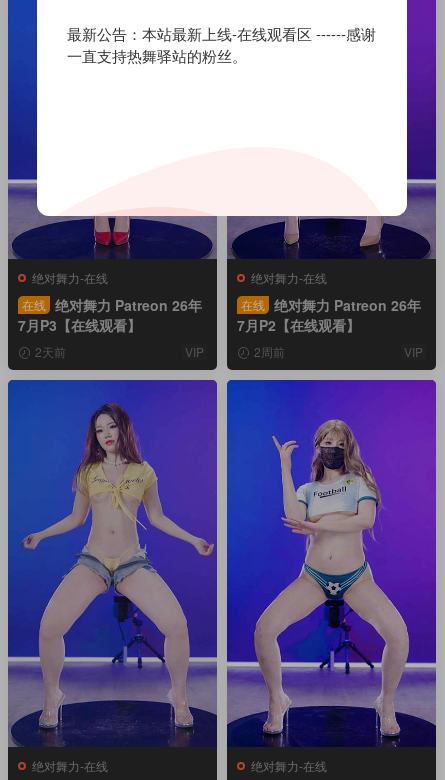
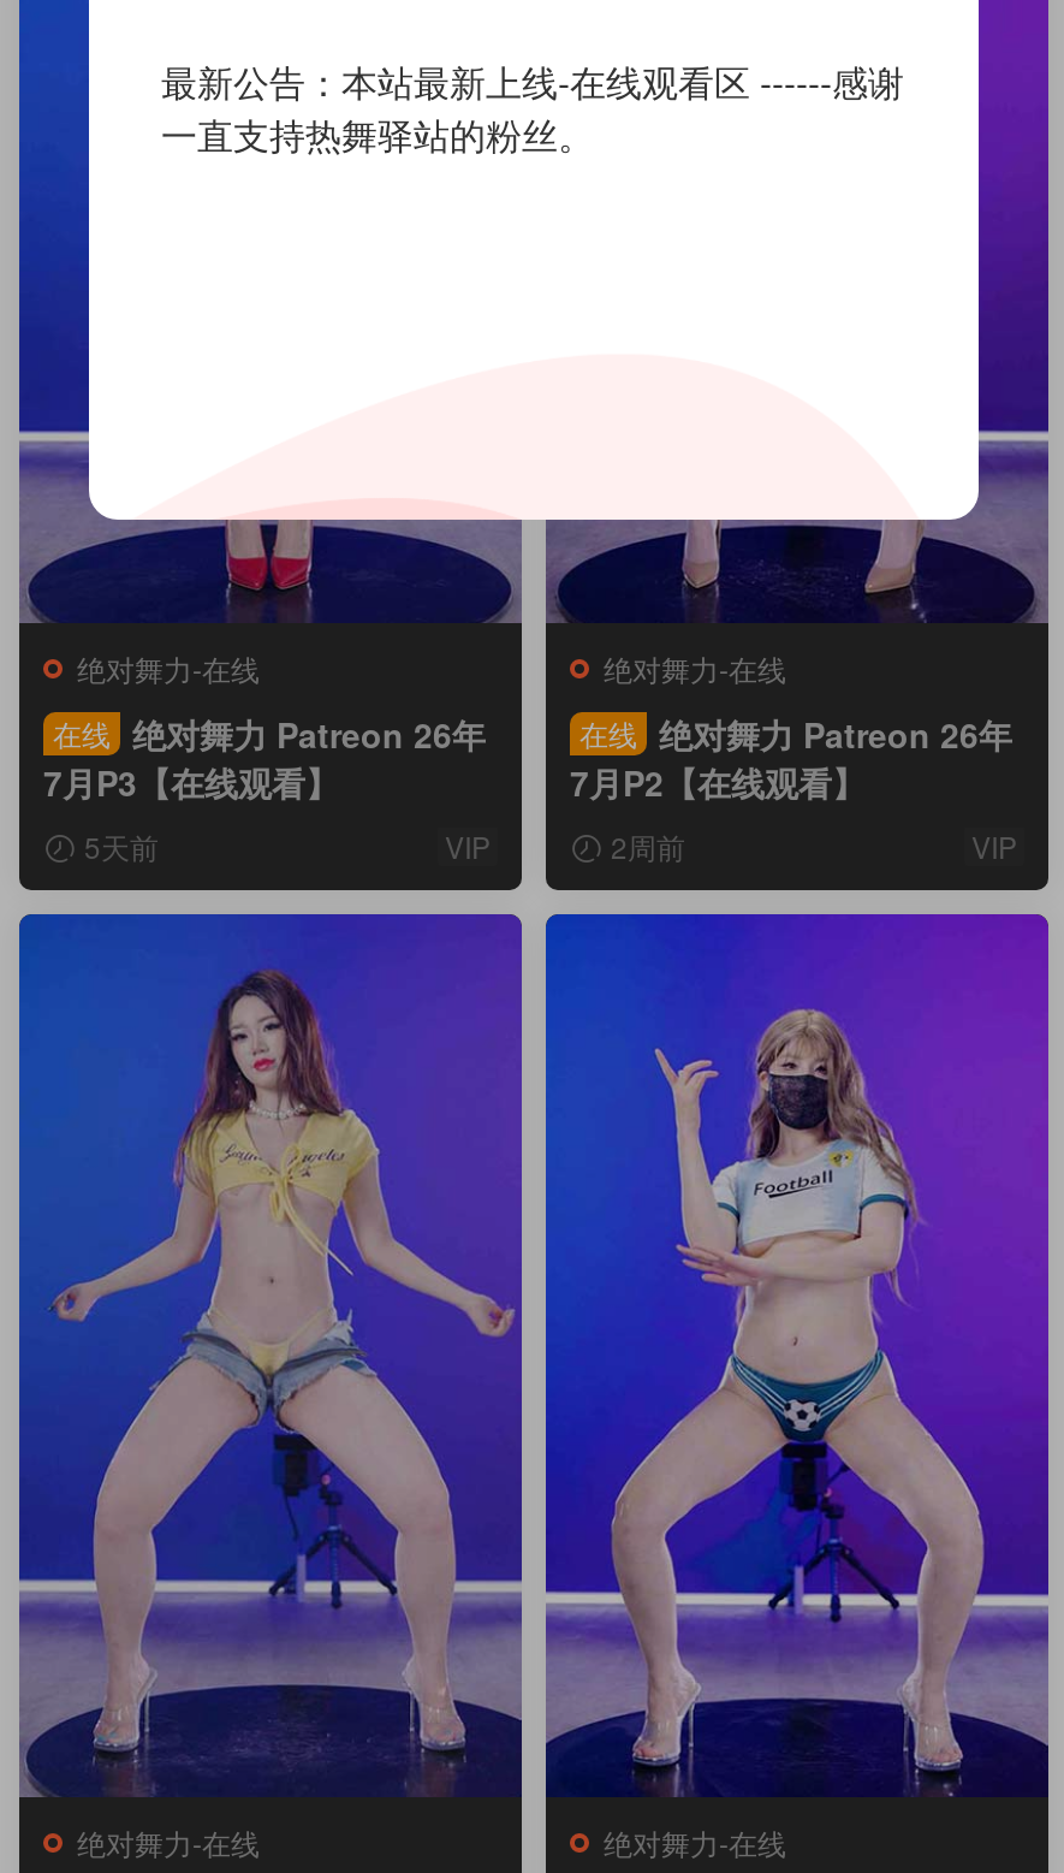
[32,343,66,360] 2天前 -> [77,825,159,866] 5天前

